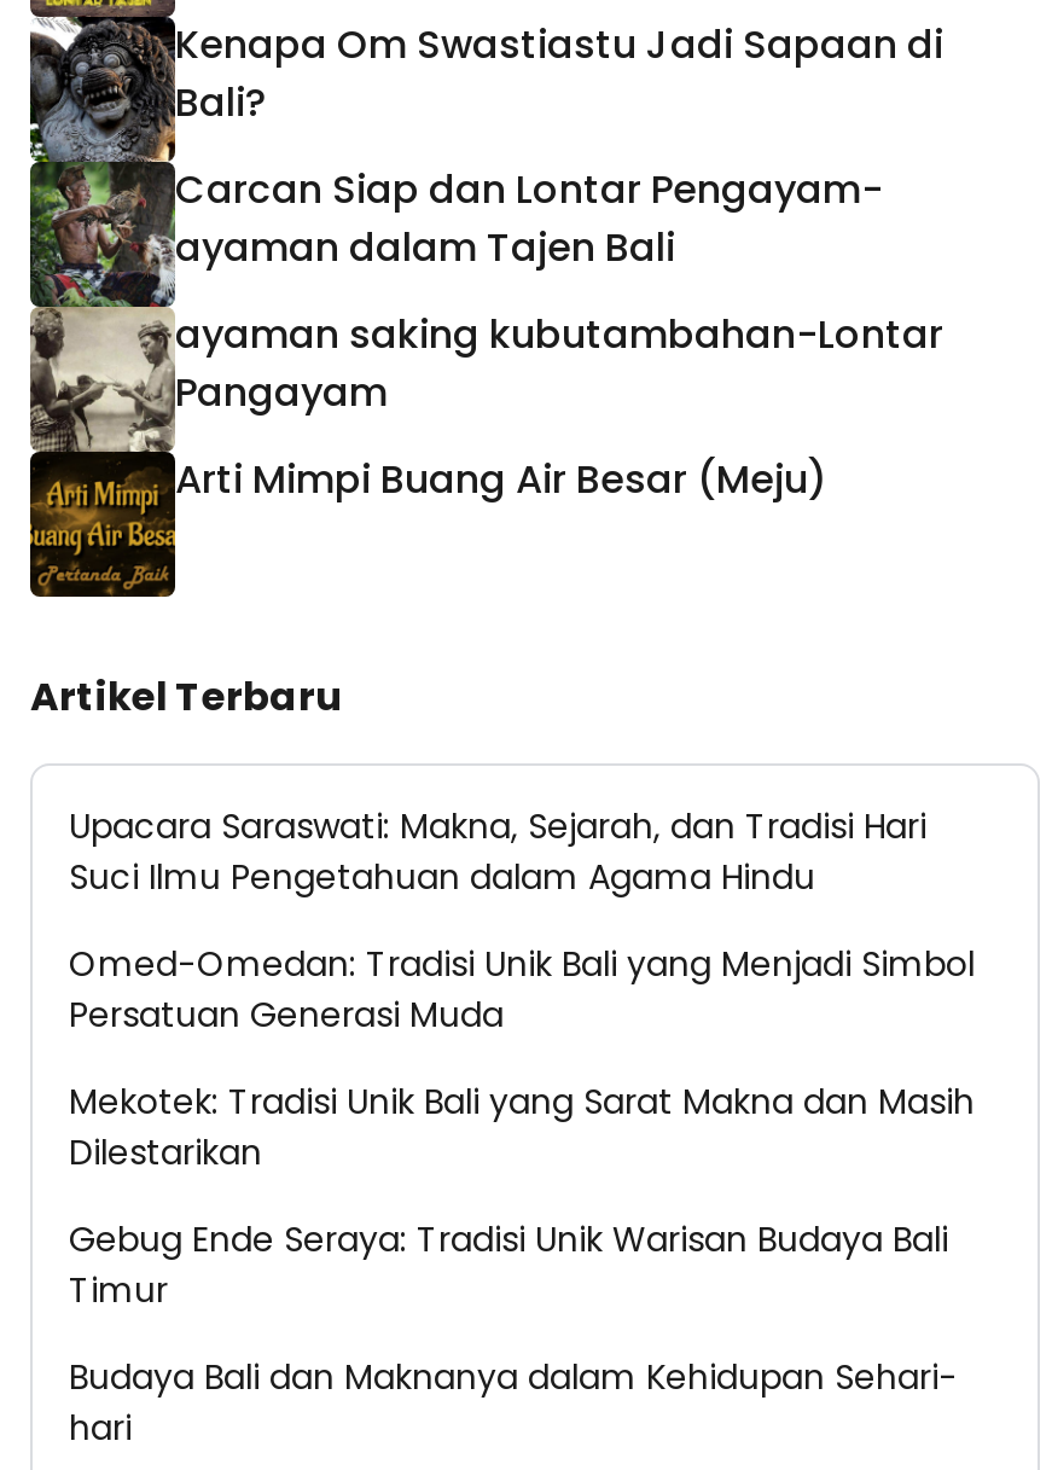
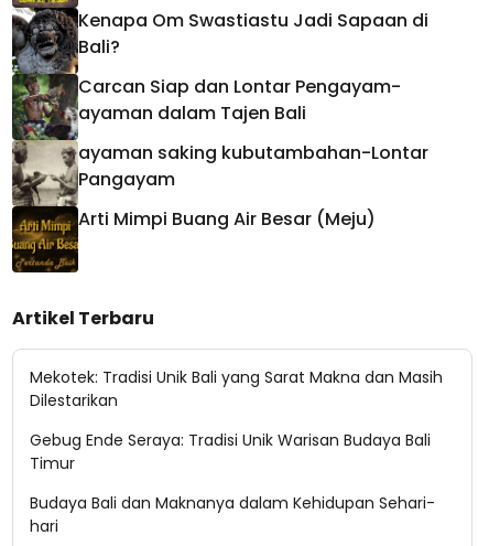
[69,801,975,1038] Upacara Saraswati: Makna, Sejarah, dan Tradisi Hari | Suci Ilmu Pengetahuan dalam Agama Hindu | Omed-Omedan: Tradisi Unik Bali yang Menjadi Simbol | Persatuan Generasi Muda -> none

